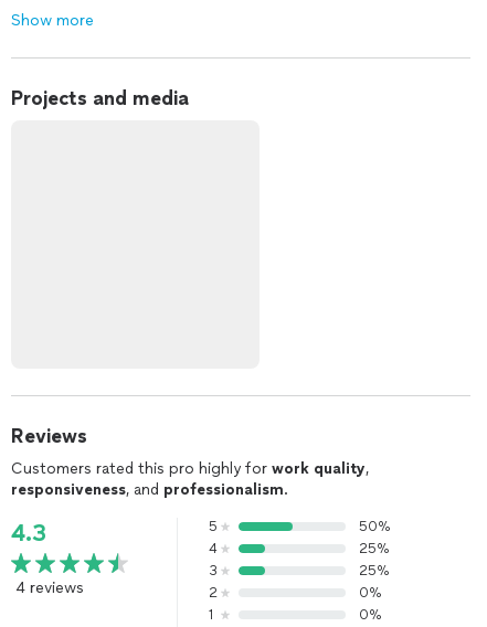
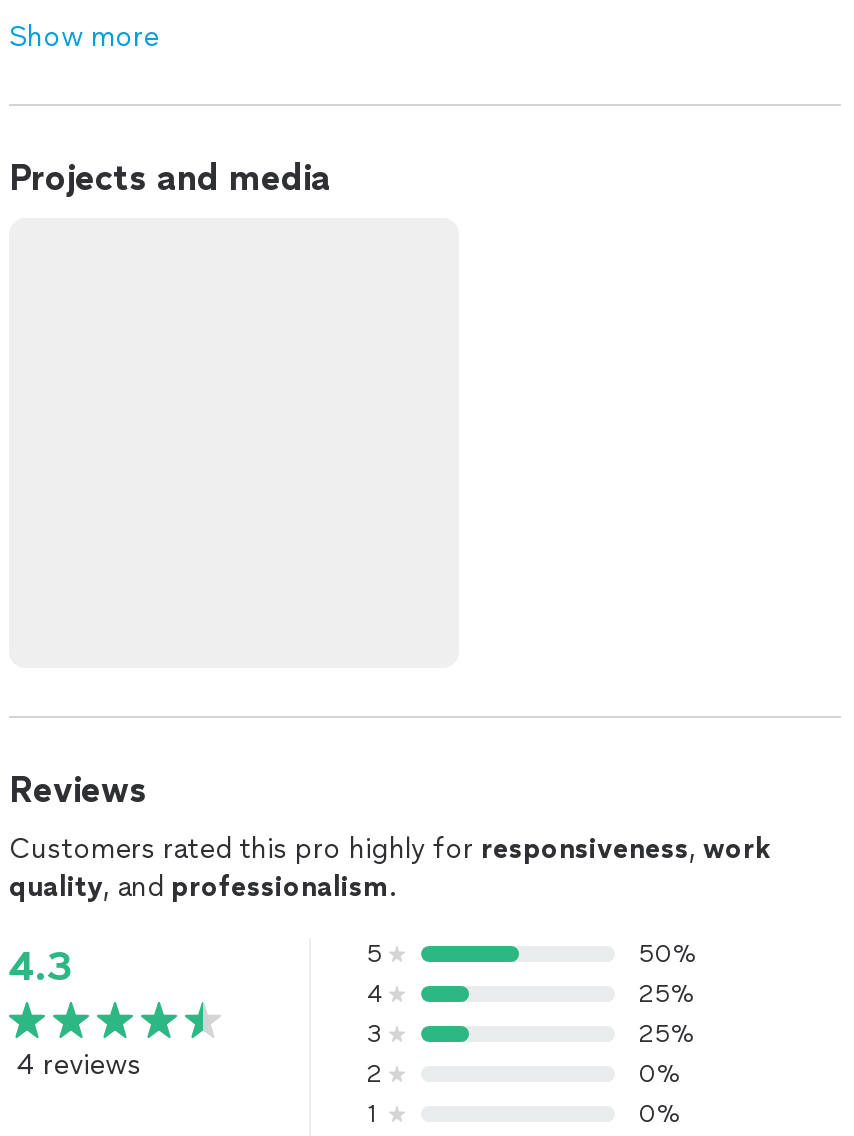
[11,459,369,478] Customers rated this pro highly for work quality, -> [9,832,771,866] Customers rated this pro highly for responsiveness, work
[11,480,288,499] responsiveness, and professionalism. -> [9,870,397,904] quality, and professionalism.

